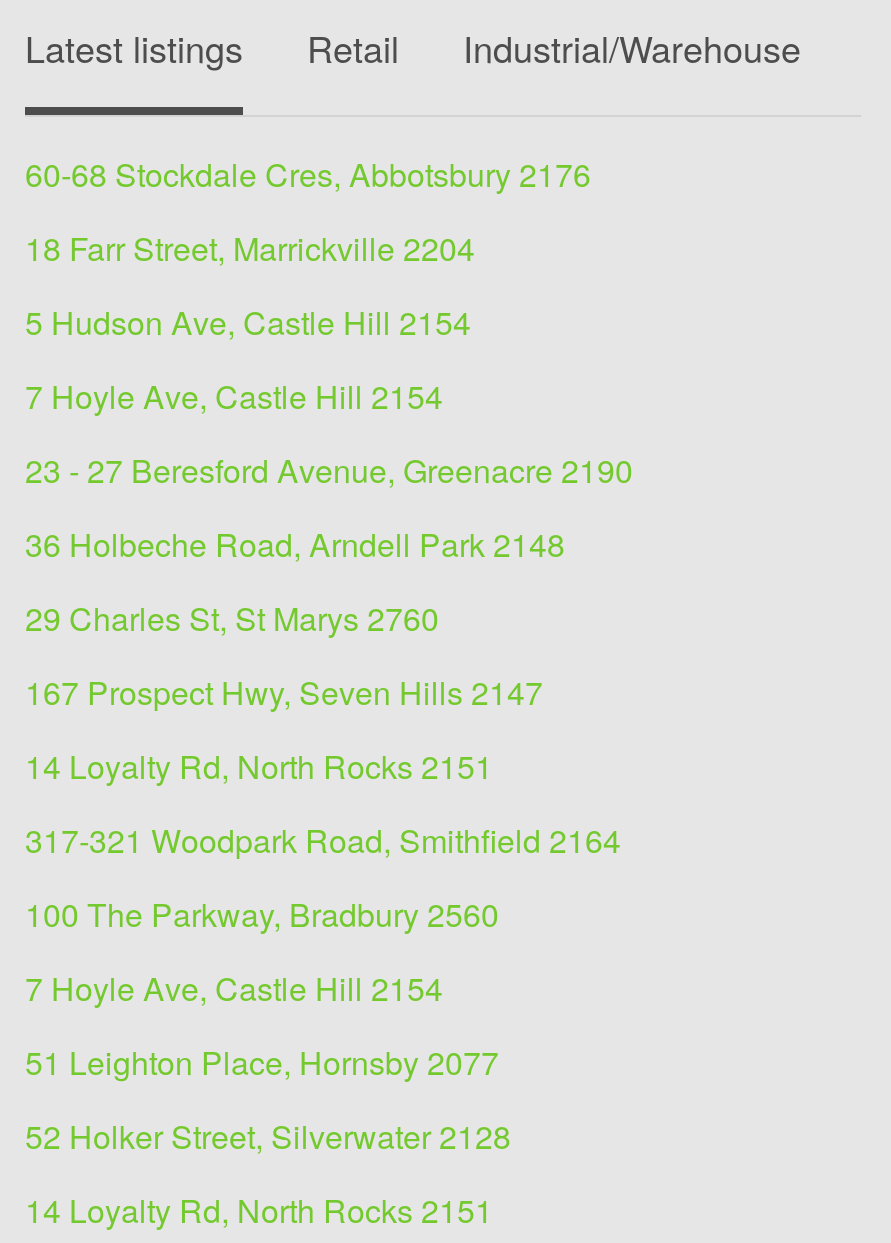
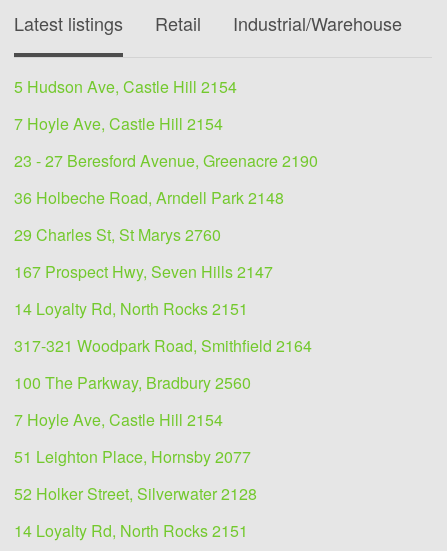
[25,151,591,271] 60-68 Stockdale Cres, Abbotsbury 2176 | 18 Farr Street, Marrickville 2204 -> none

